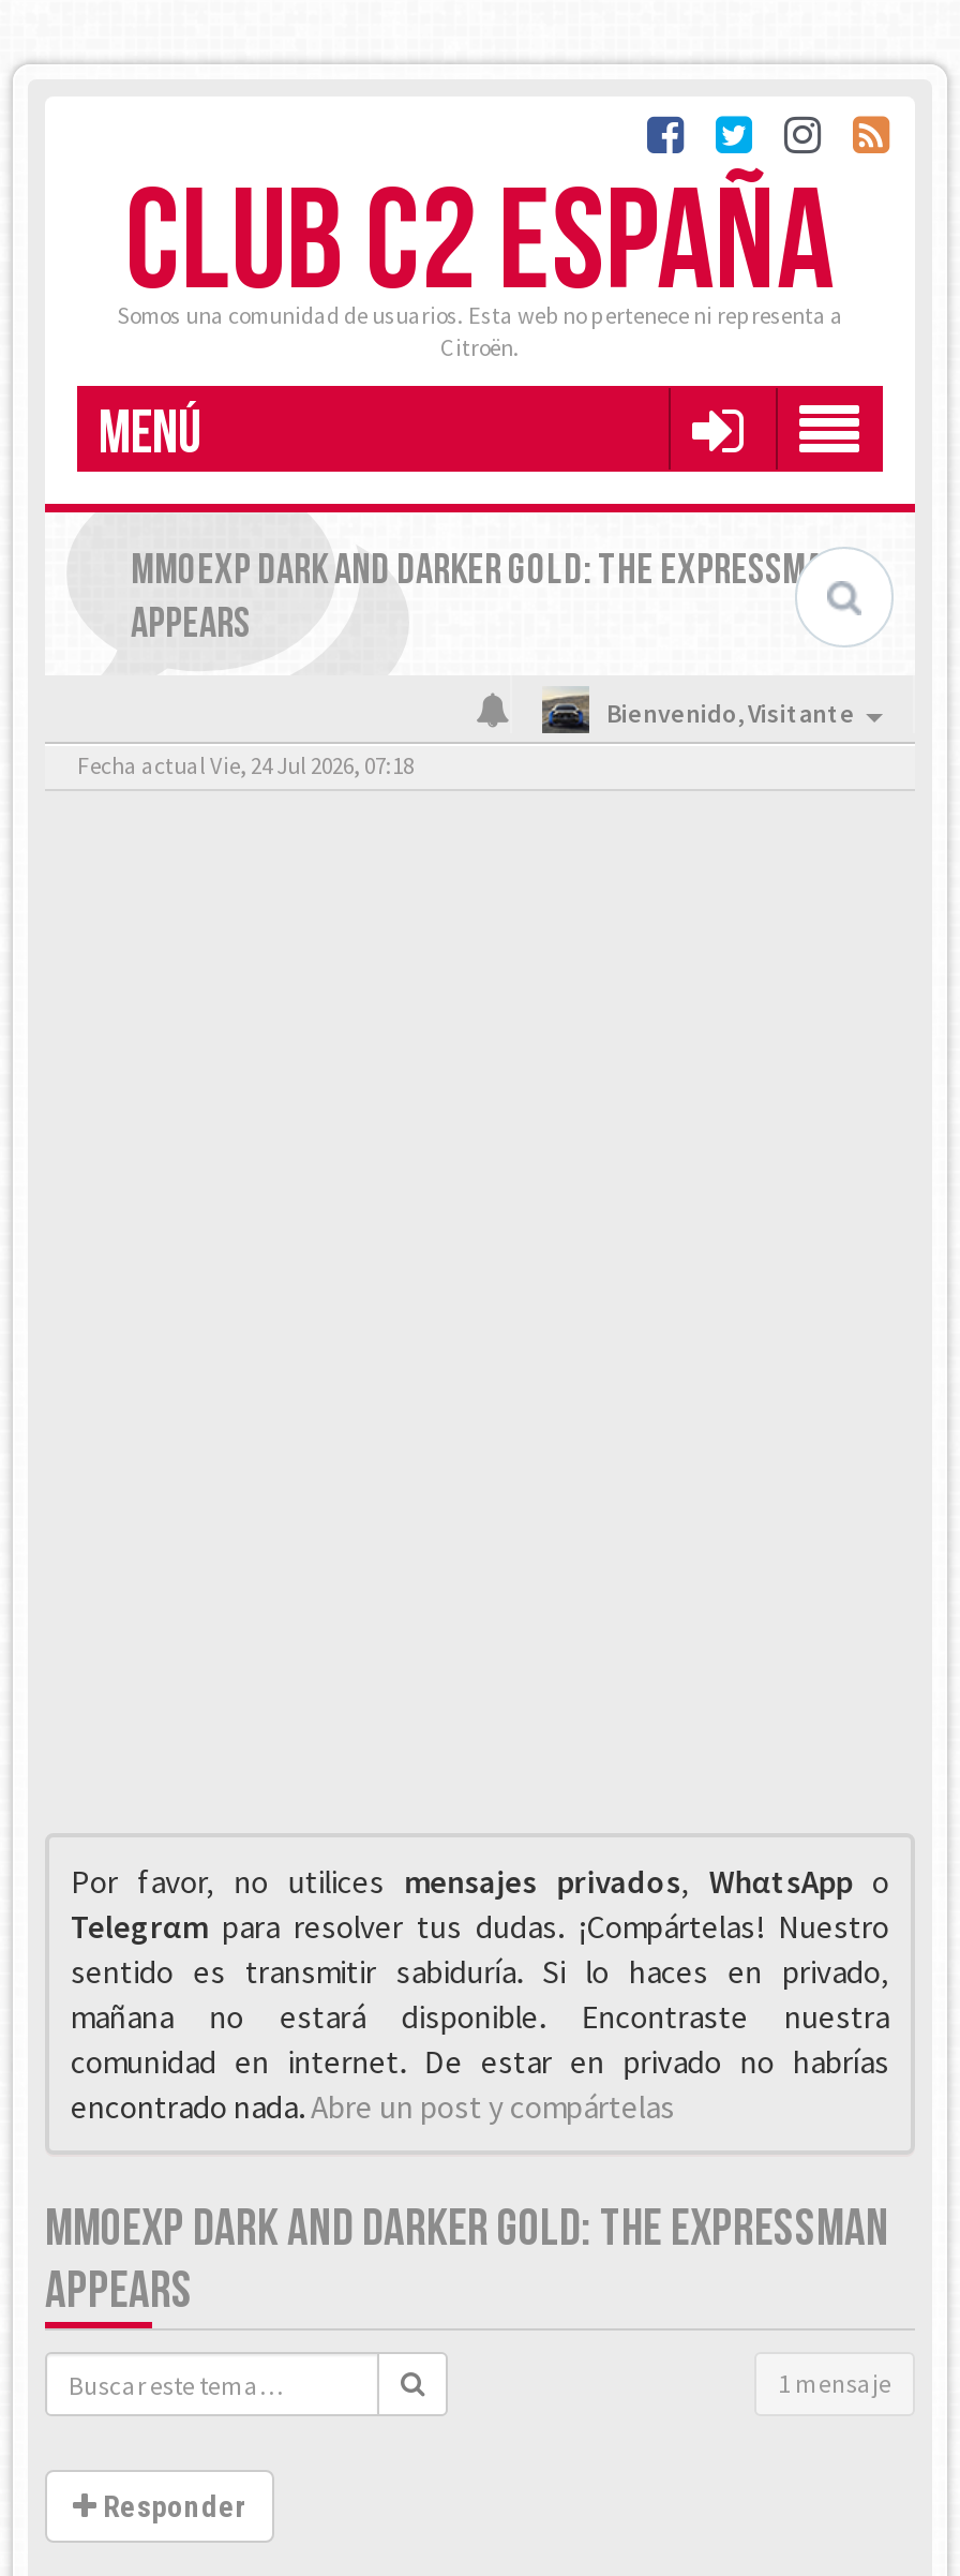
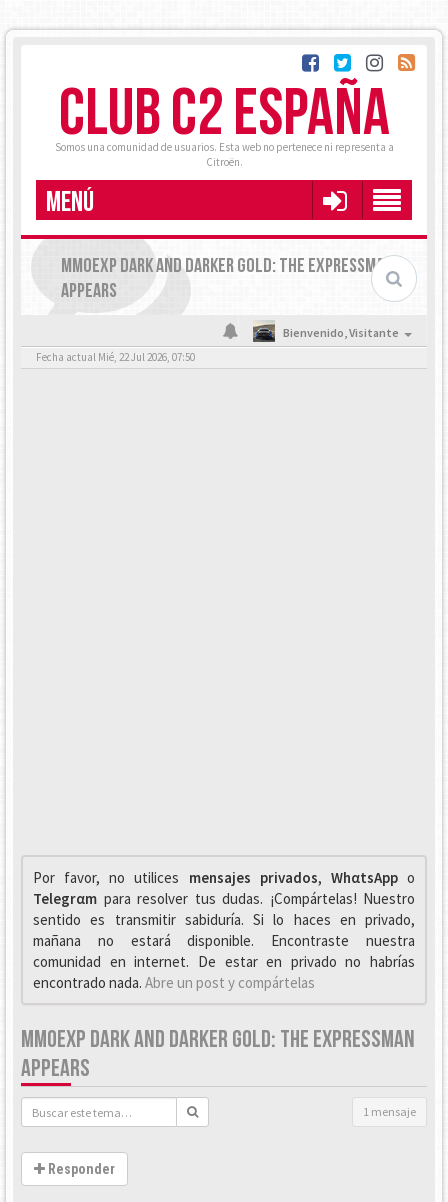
[77,750,414,780] Fecha actual Vie, 24 Jul 2026, 07:18 -> [36,350,195,364] Fecha actual Mié, 22 Jul 2026, 07:50

